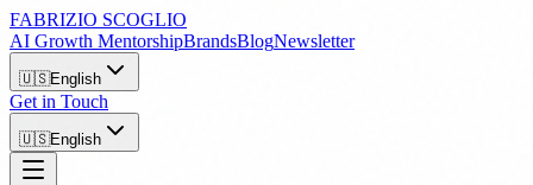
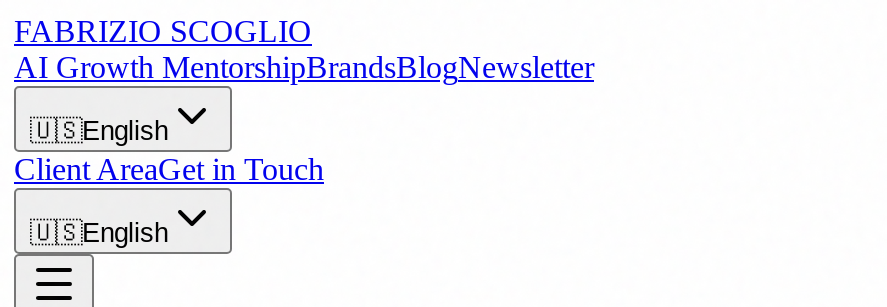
[10,91,108,111] Get in Touch -> [14,152,324,186] Client AreaGet in Touch

